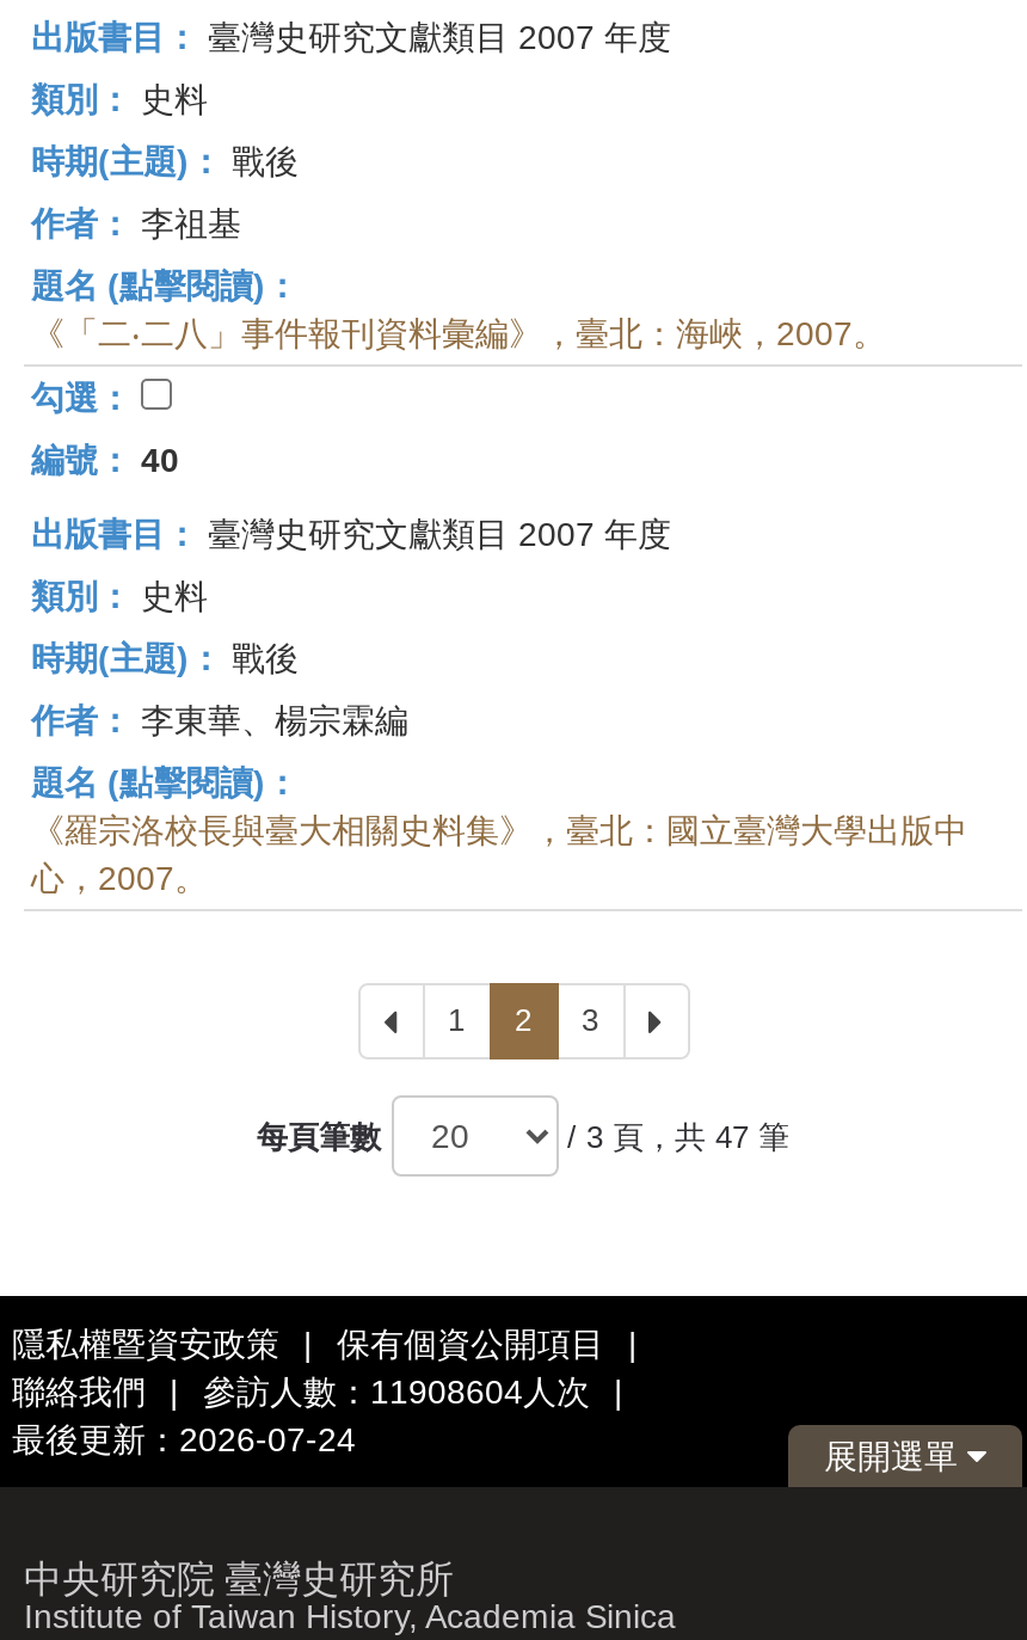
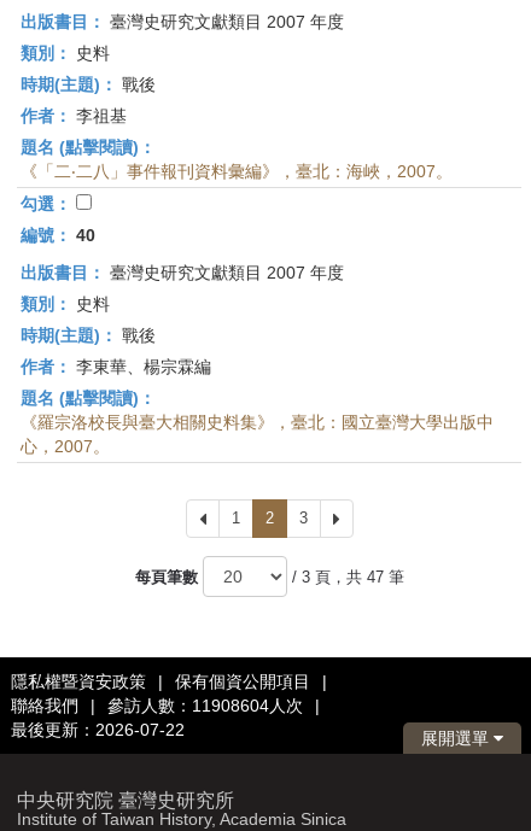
[12,1420,356,1458] 最後更新：2026-07-24 -> [11,720,185,739] 最後更新：2026-07-22

